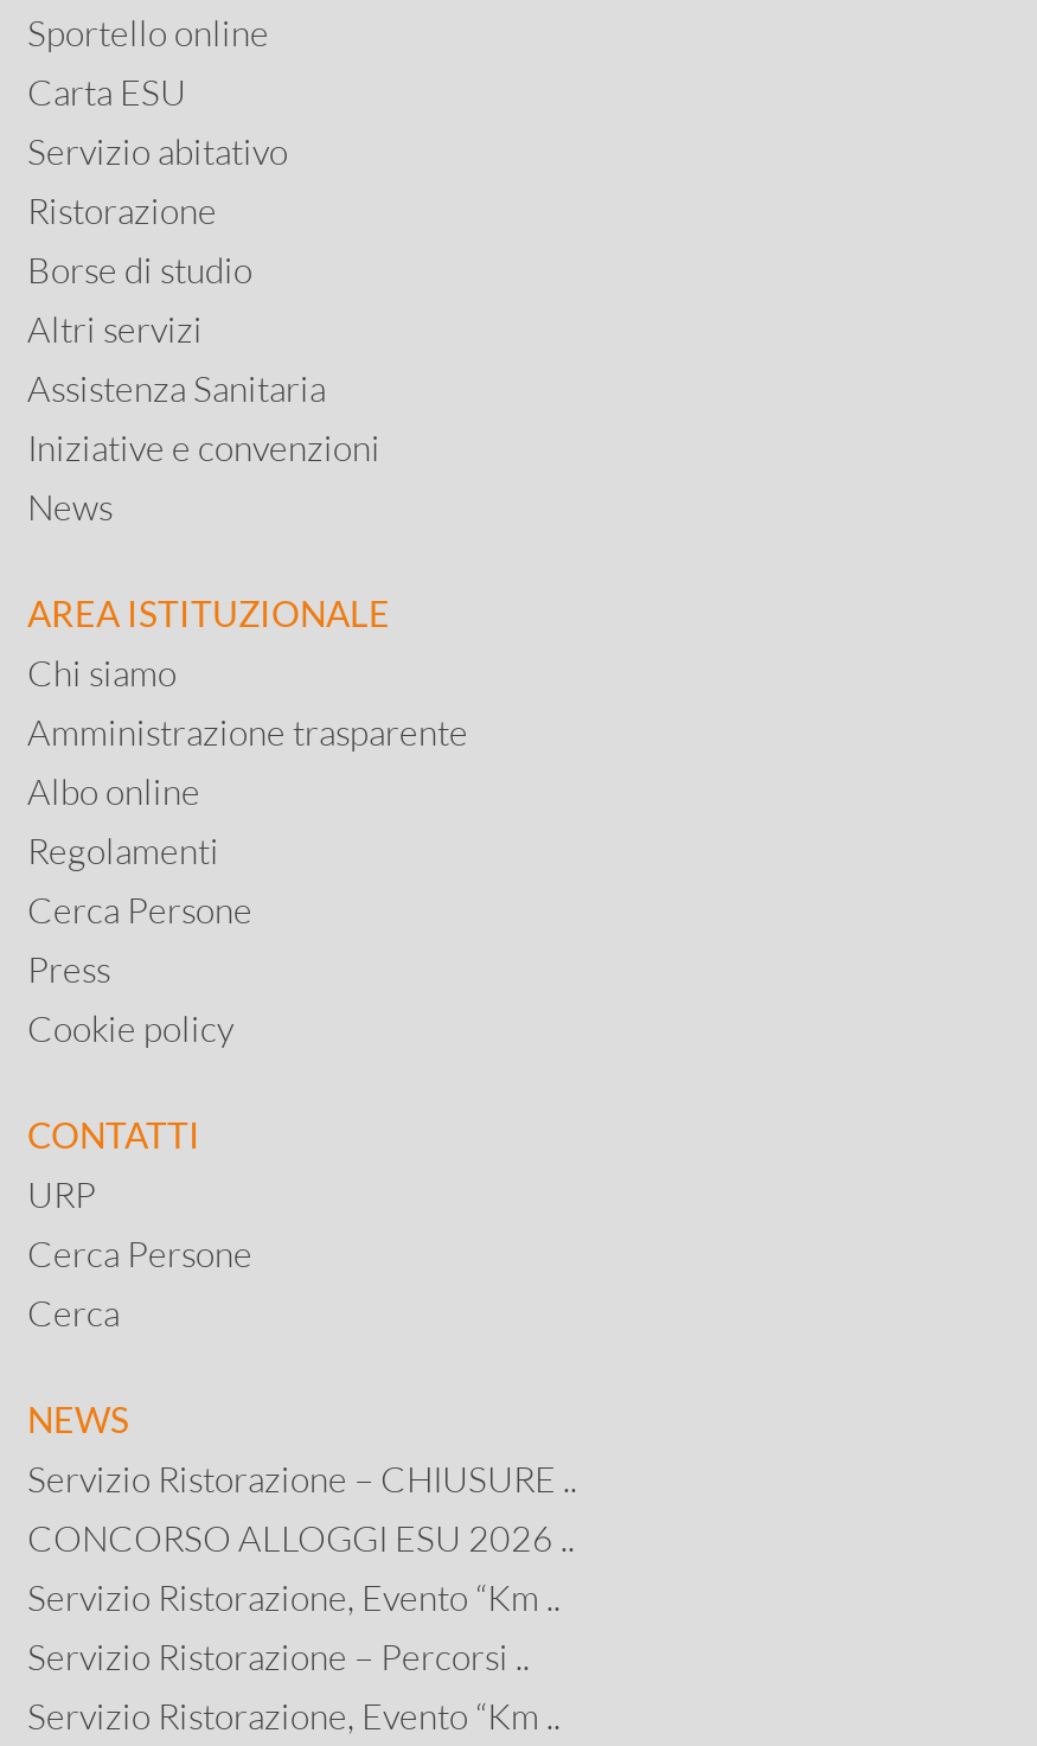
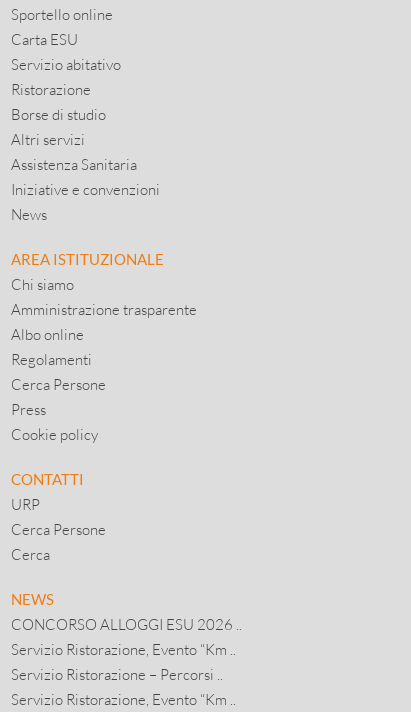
[27,1457,577,1499] Servizio Ristorazione – CHIUSURE .. -> none

